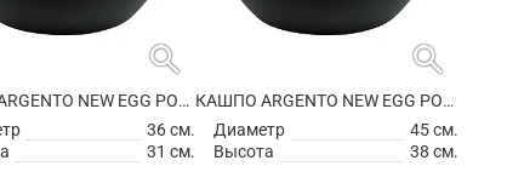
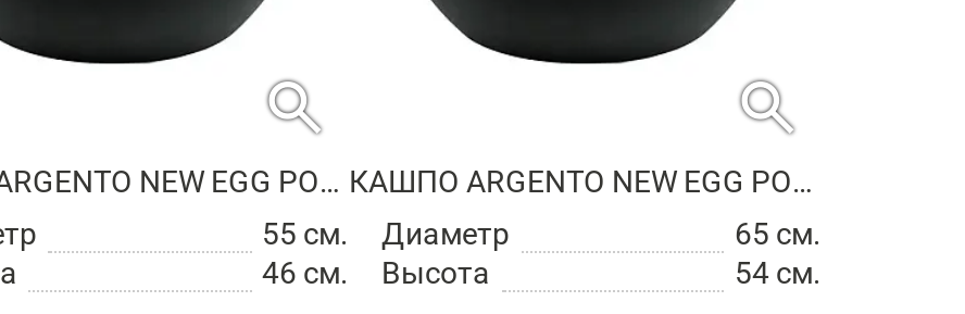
[146,120,284,140] 36 см. Диаметр -> [262,216,510,250] 55 см. Диаметр
[410,120,458,140] 45 см. -> [735,216,822,250] 65 см.
[146,142,274,161] 31 см. Высота -> [262,255,490,289] 46 см. Высота
[410,142,458,161] 38 см. -> [735,255,822,289] 54 см.

